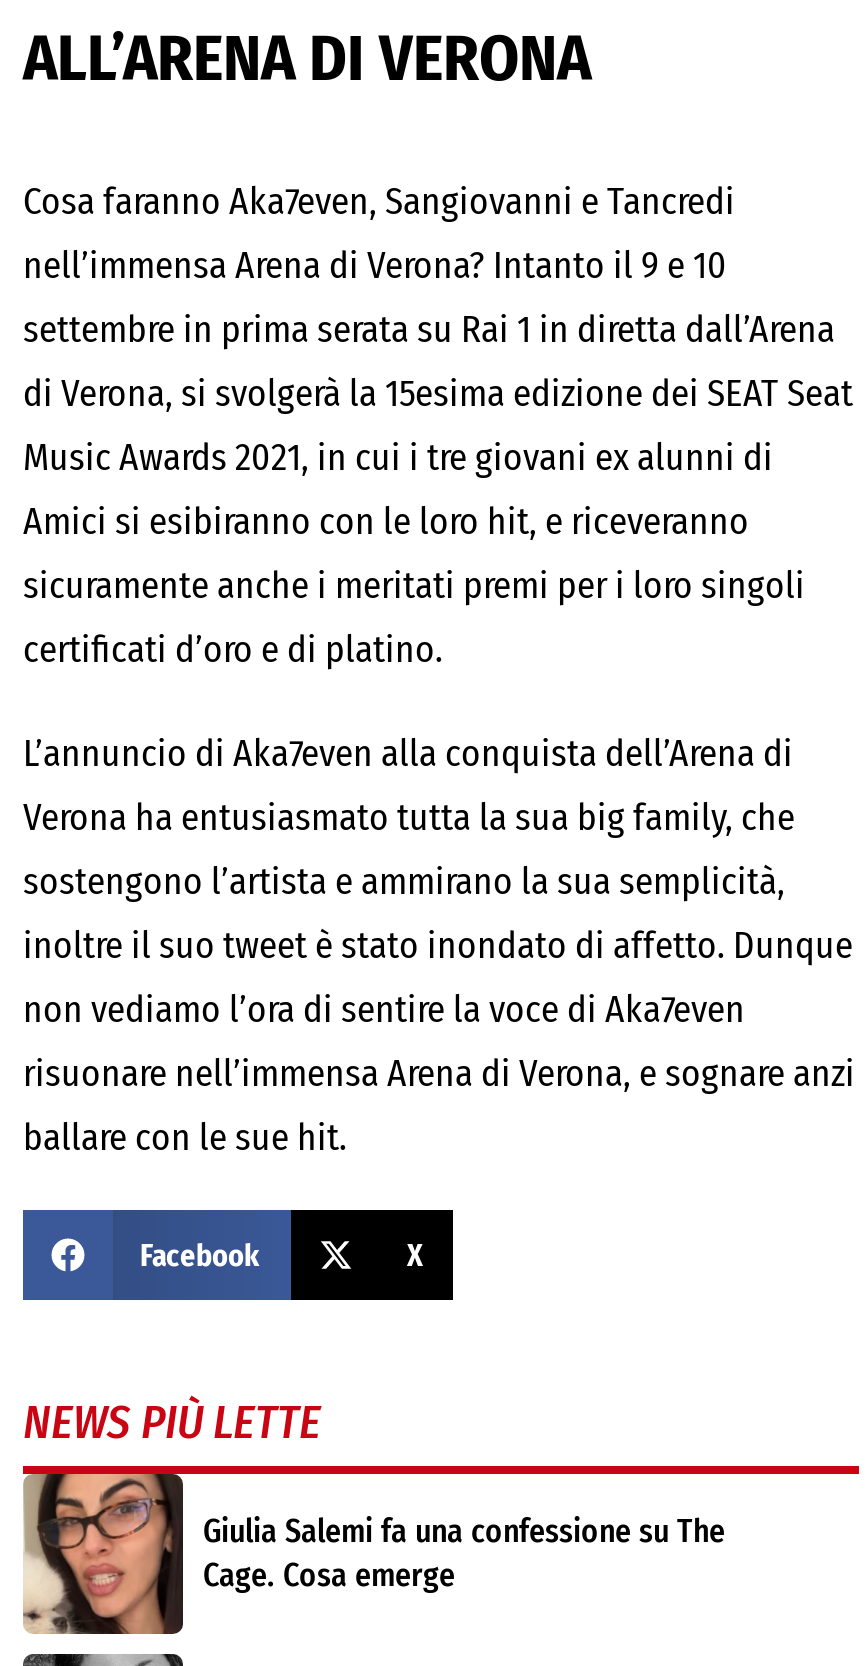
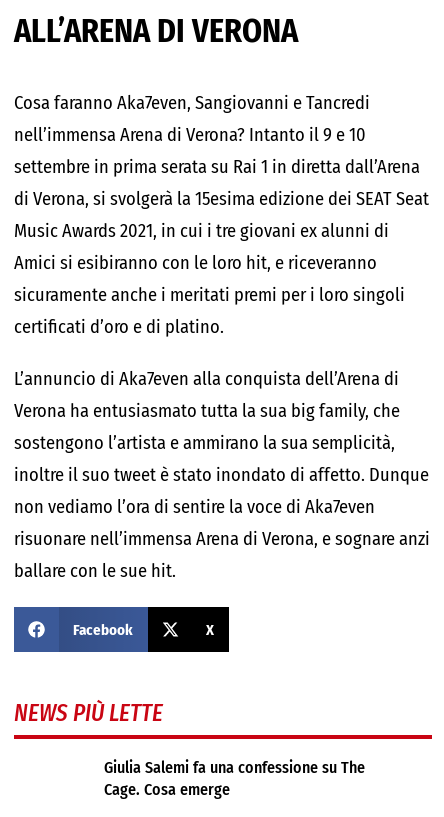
[21,1472,185,1636] [image] -> none

